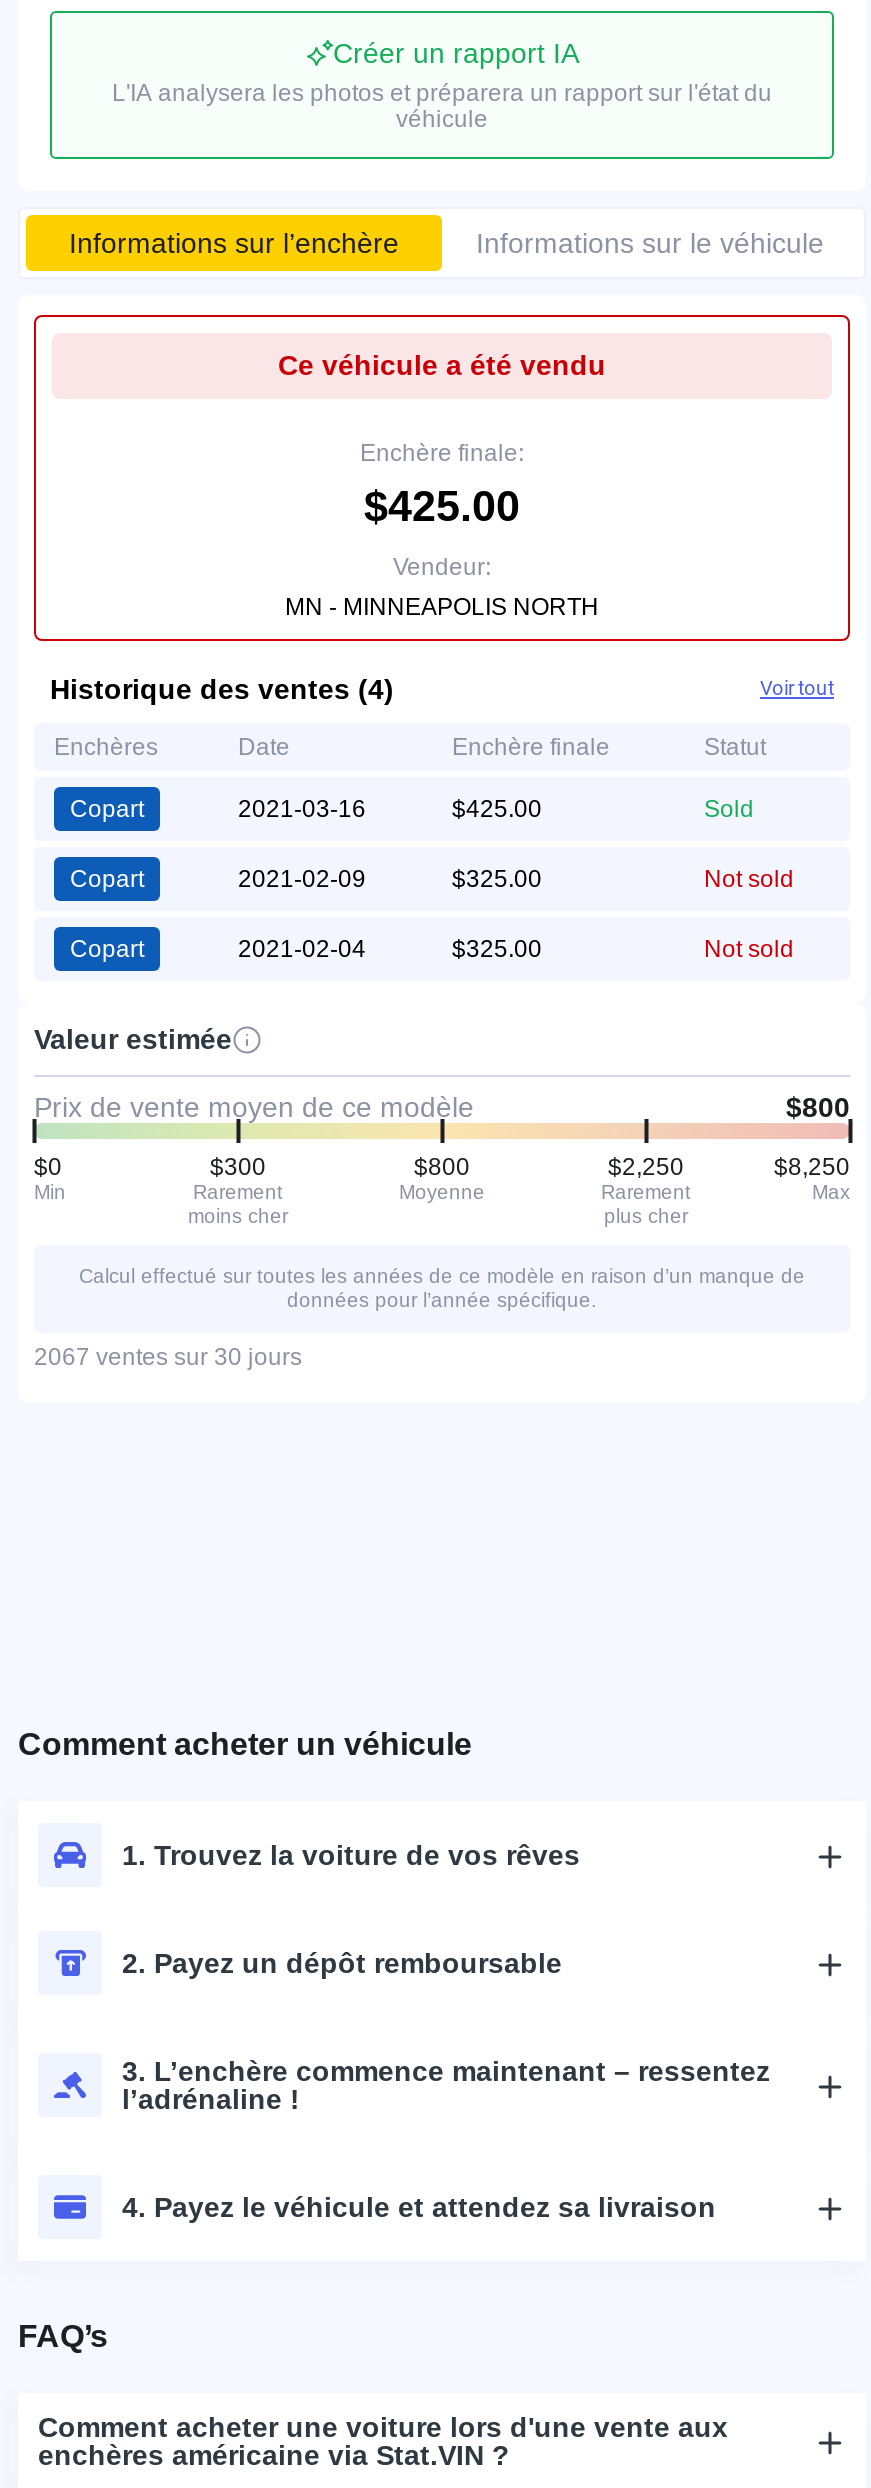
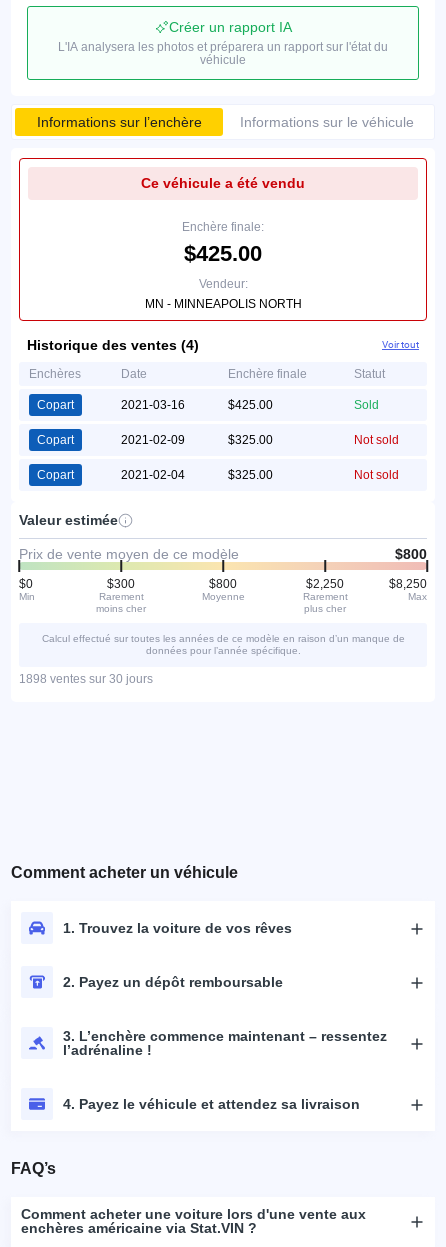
[34,1343,302,1371] 2067 ventes sur 30 jours -> [19,672,153,686] 1898 ventes sur 30 jours

